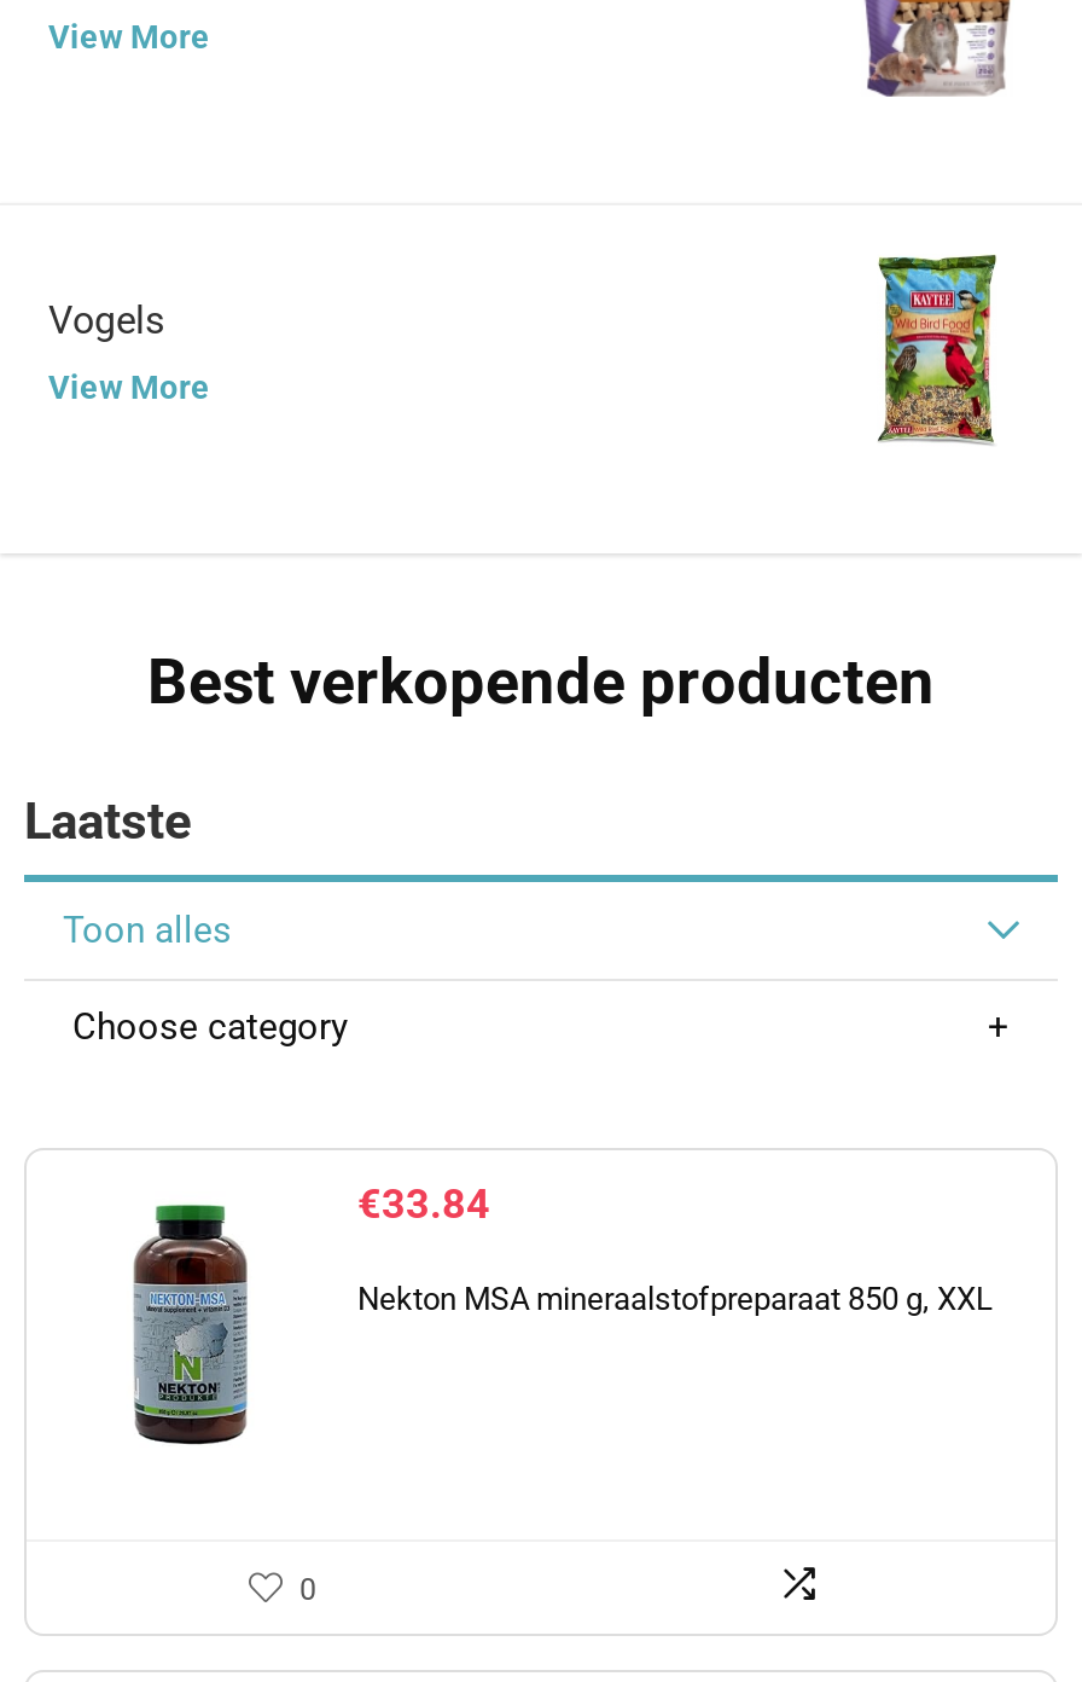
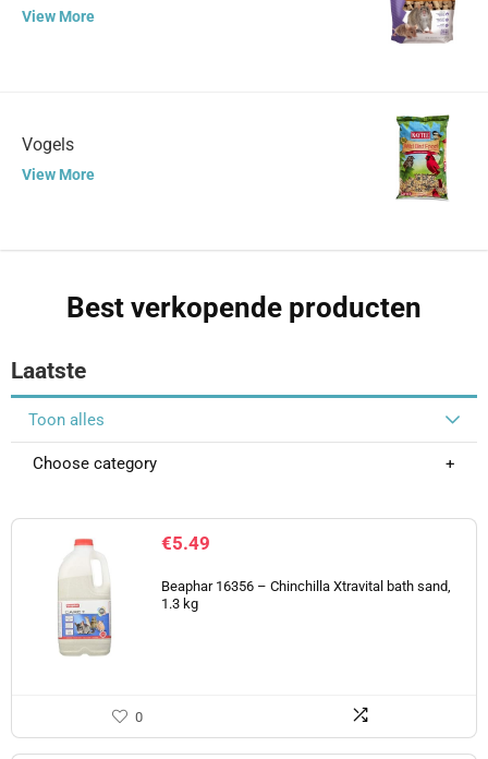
[130,1194,249,1452] [image] -> [57,538,111,656] [image]
[357,1180,490,1228] €33.84 -> [161,532,210,554] €5.49
[357,1282,993,1318] Nekton MSA mineraalstofpreparaat 850 g, XXL -> [161,578,451,612] Beaphar 16356 – Chinchilla Xtravital bath sand, | 1.3 kg

